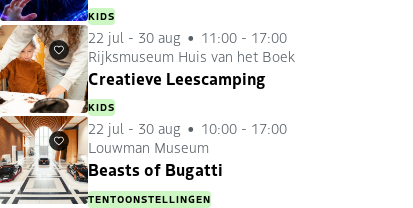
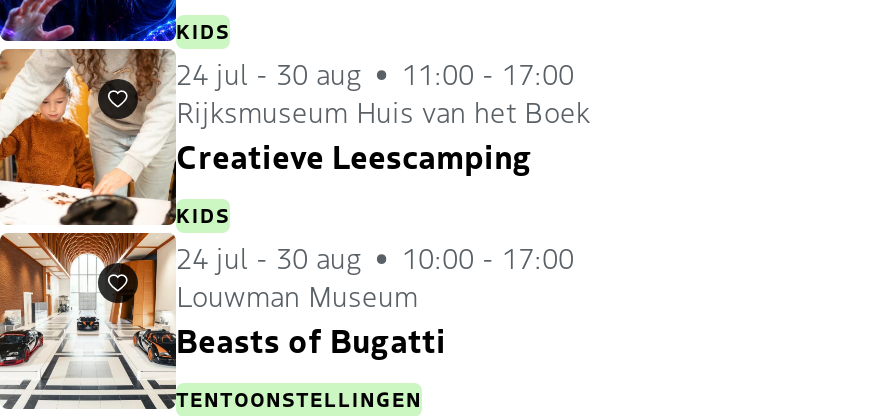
[88,27,287,47] 22 jul - 30 aug 11:00 - 17:00 -> [176,53,574,93] 24 jul - 30 aug 11:00 - 17:00
[88,118,287,138] 22 jul - 30 aug 10:00 - 17:00 -> [176,237,574,277] 24 jul - 30 aug 10:00 - 17:00

